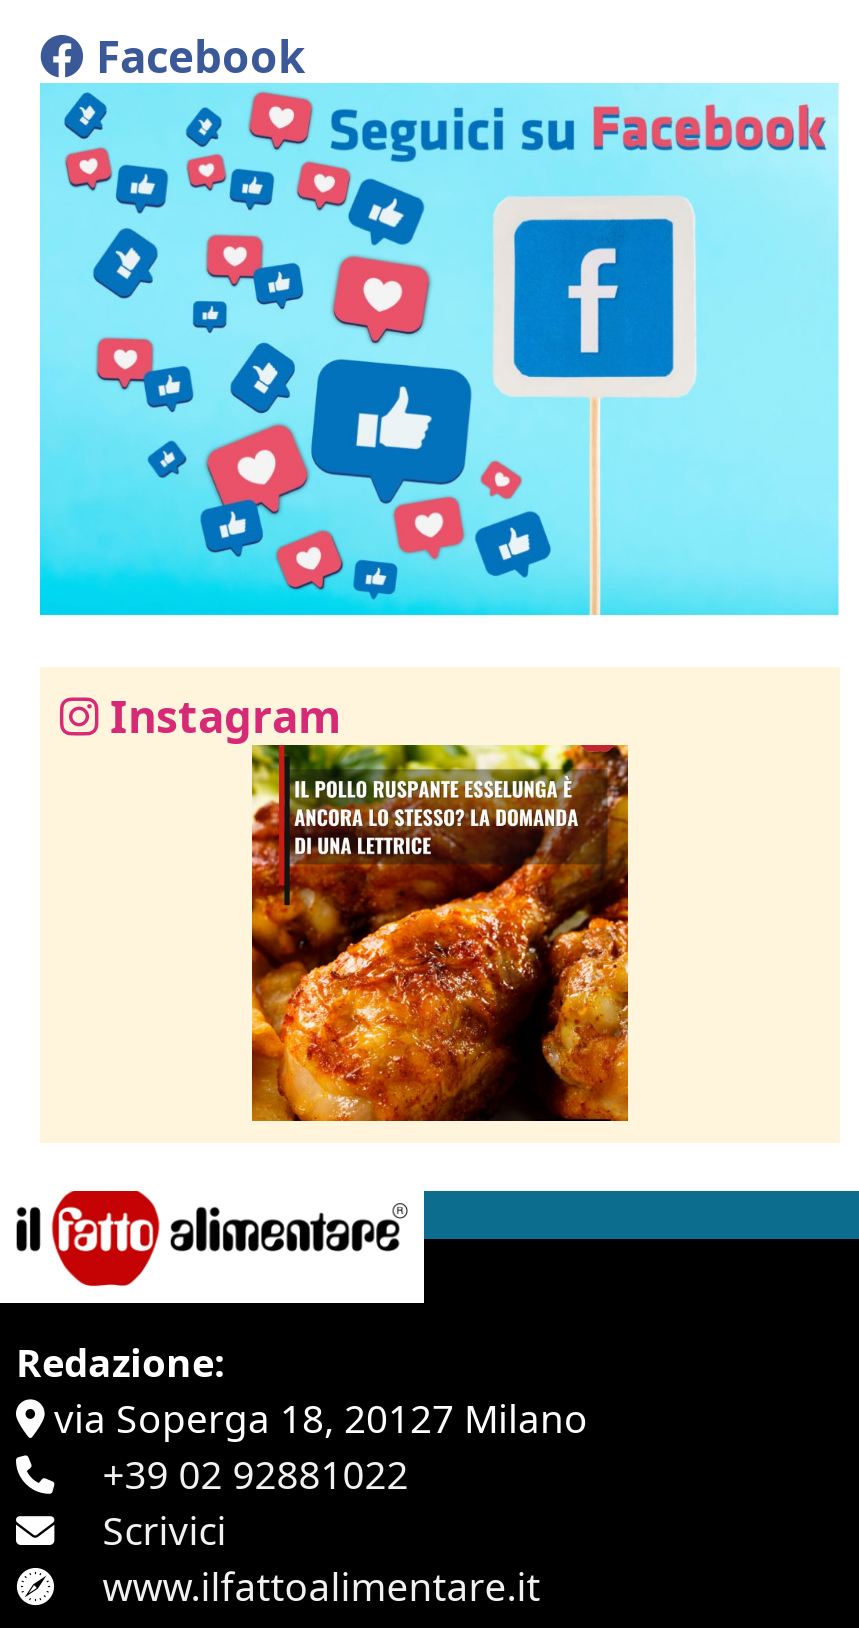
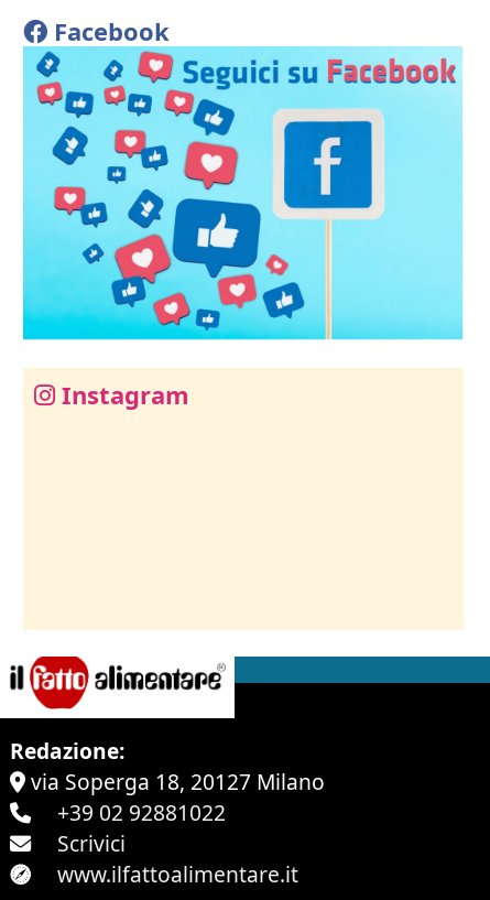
[250,743,630,1123] [image] -> none

